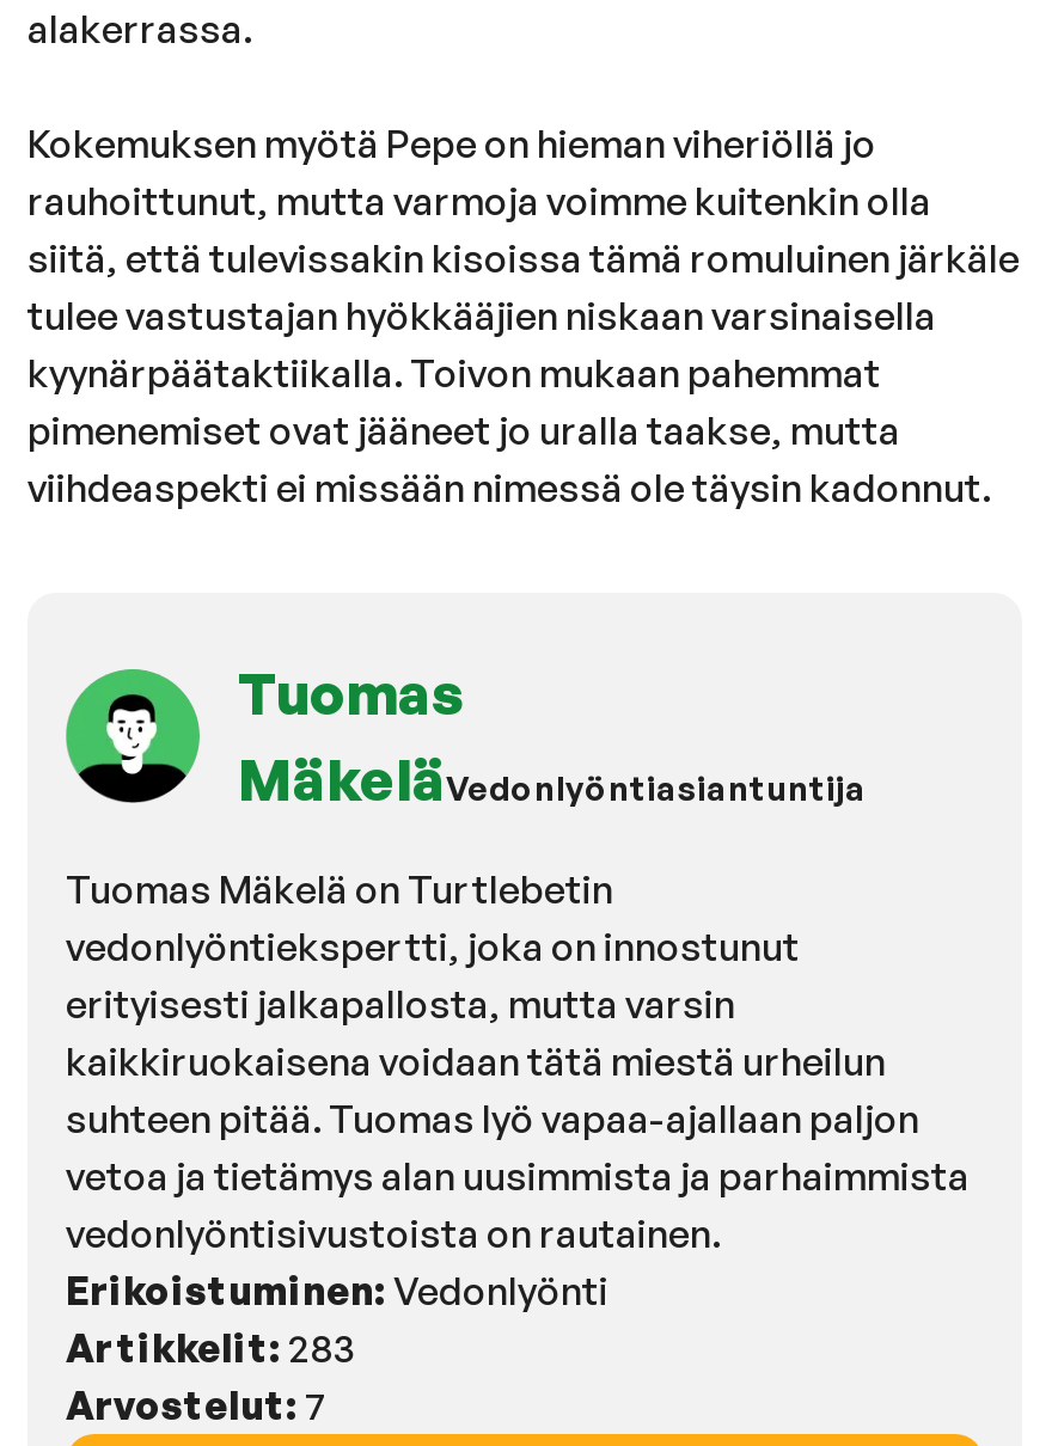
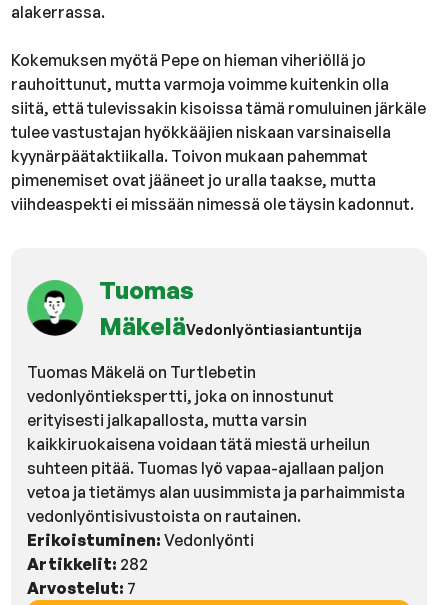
[66,1324,355,1372] Artikkelit: 283 -> [27,554,148,574] Artikkelit: 282

